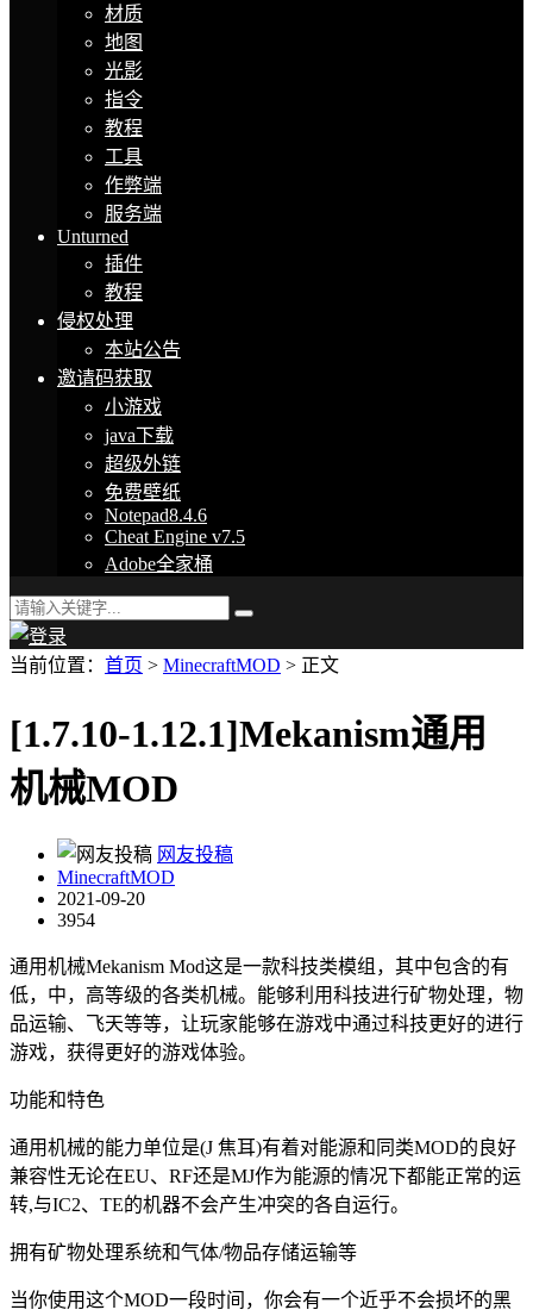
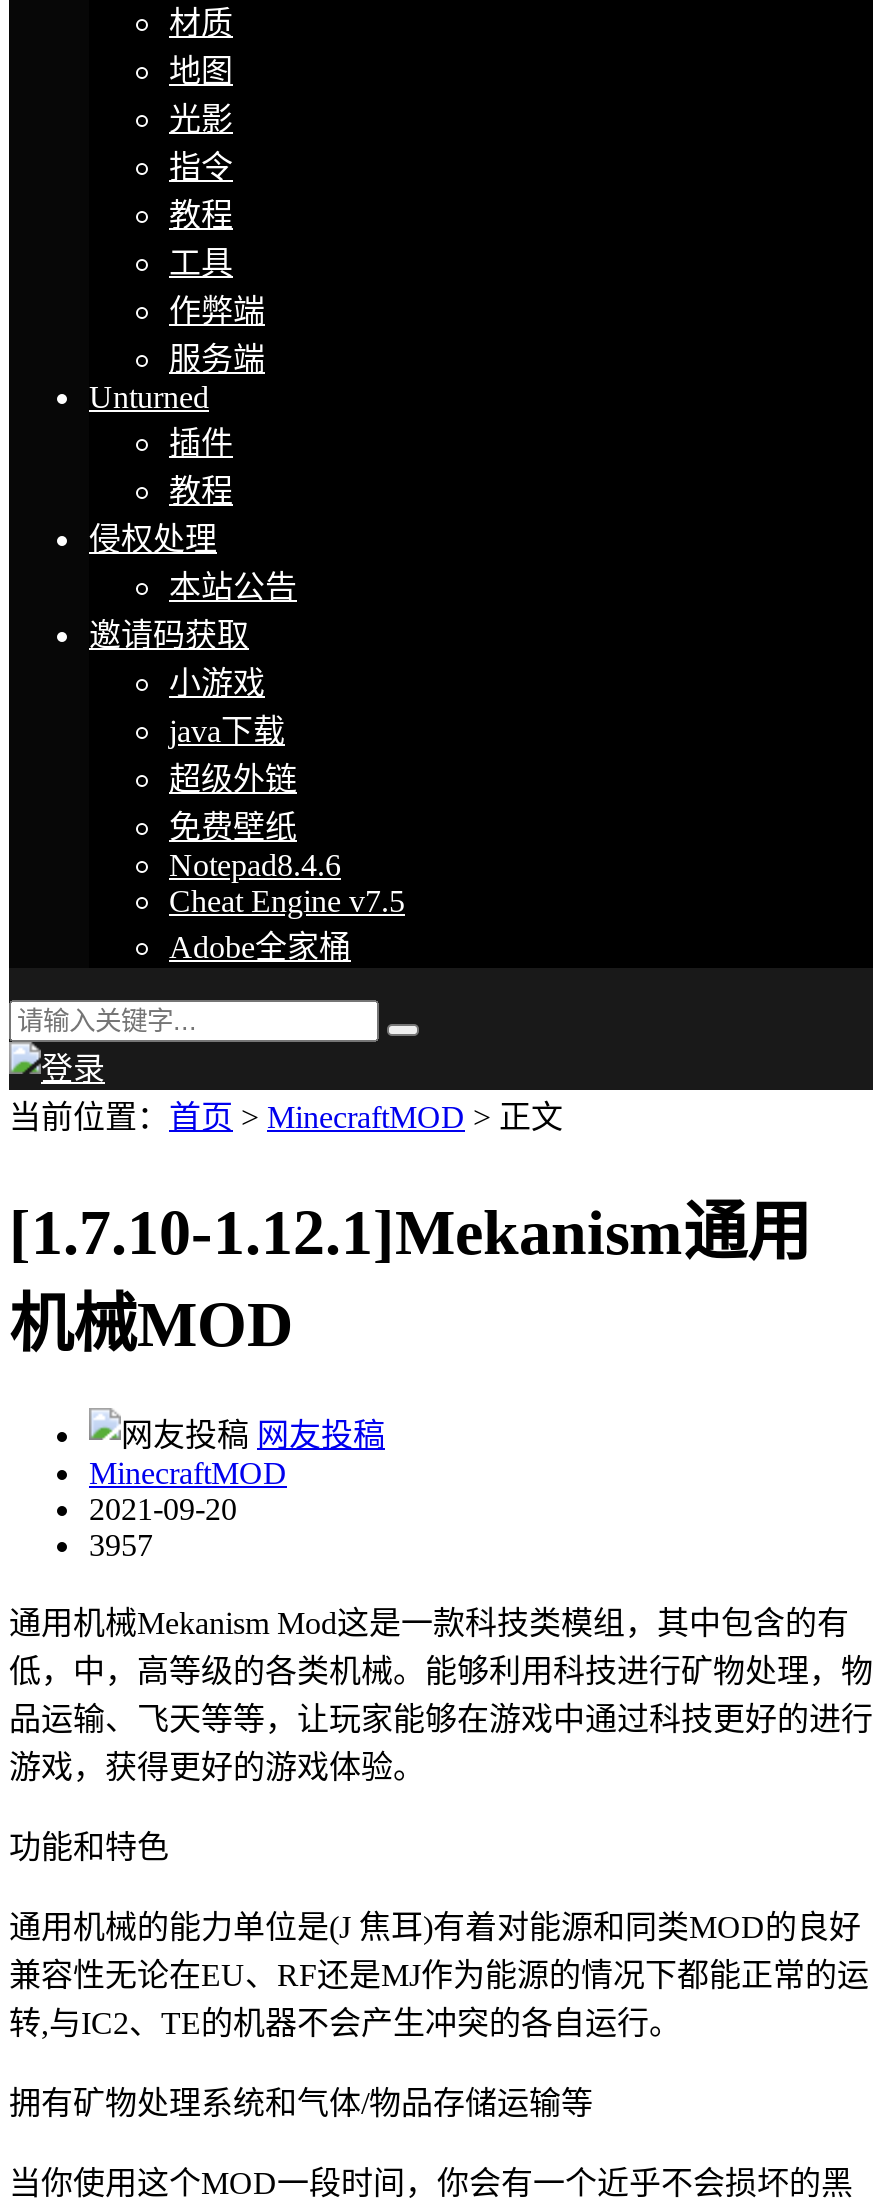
[57,910,95,930] 3954 -> [89,1528,153,1562] 3957

